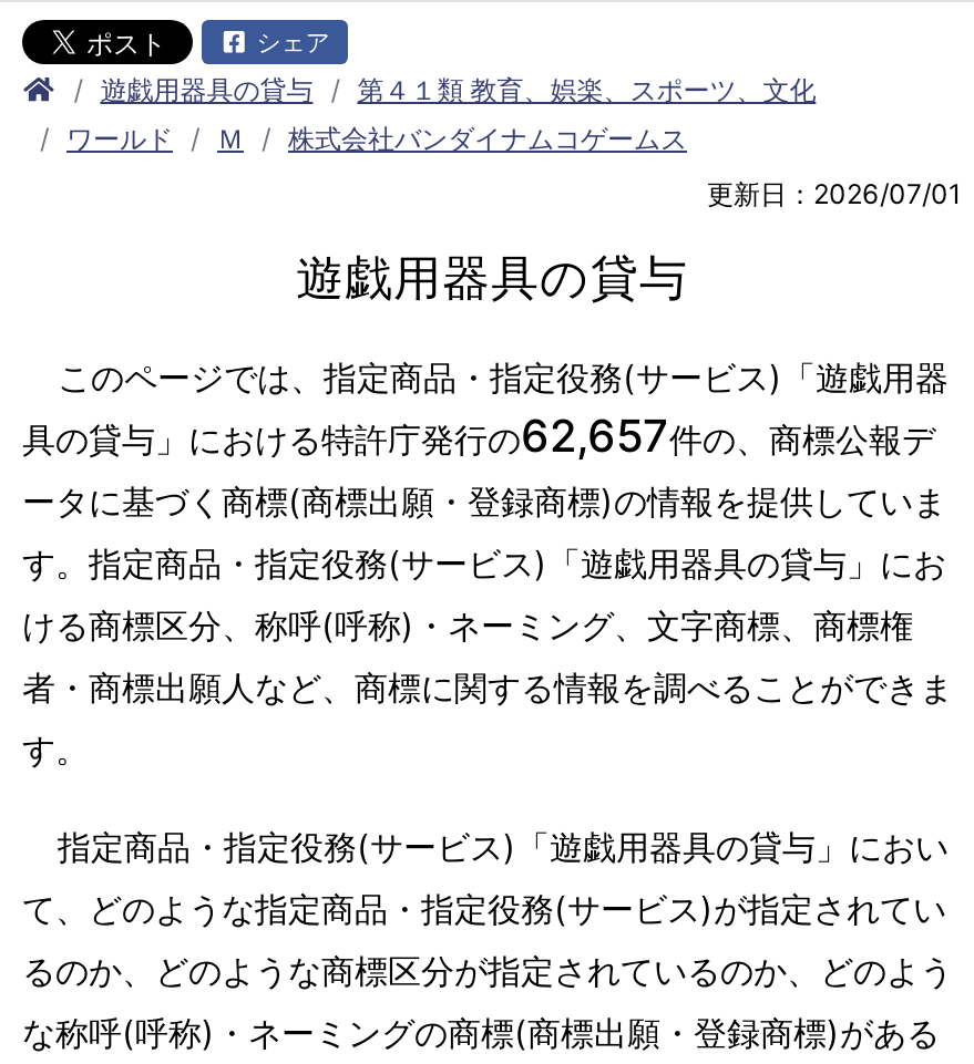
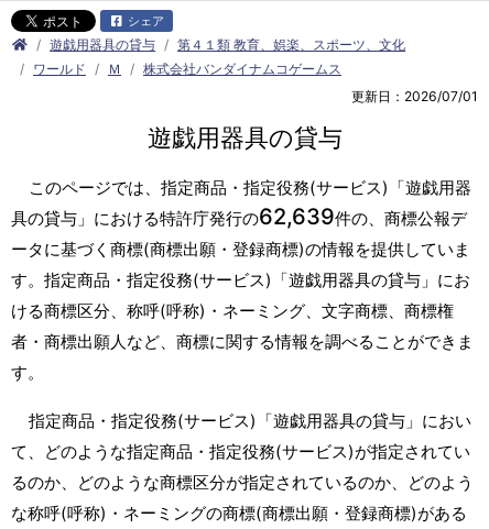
[22,409,935,462] 具の貸与」における特許庁発行の62,657件の、商標公報デ -> [11,203,467,229] 具の貸与」における特許庁発行の62,639件の、商標公報デ

